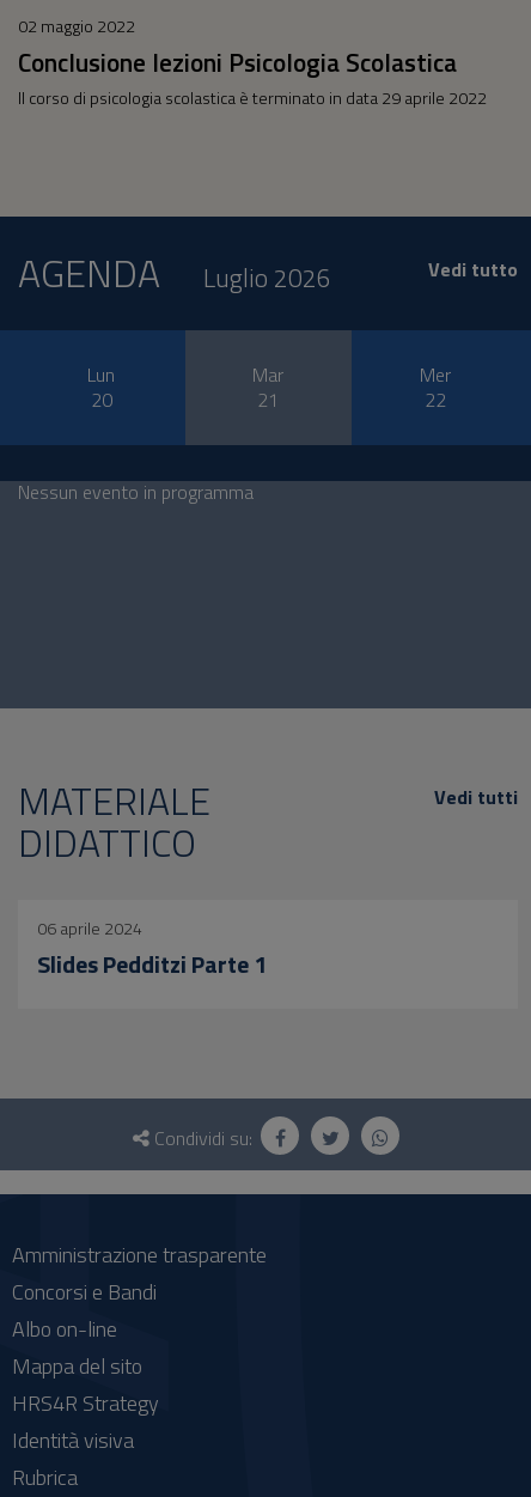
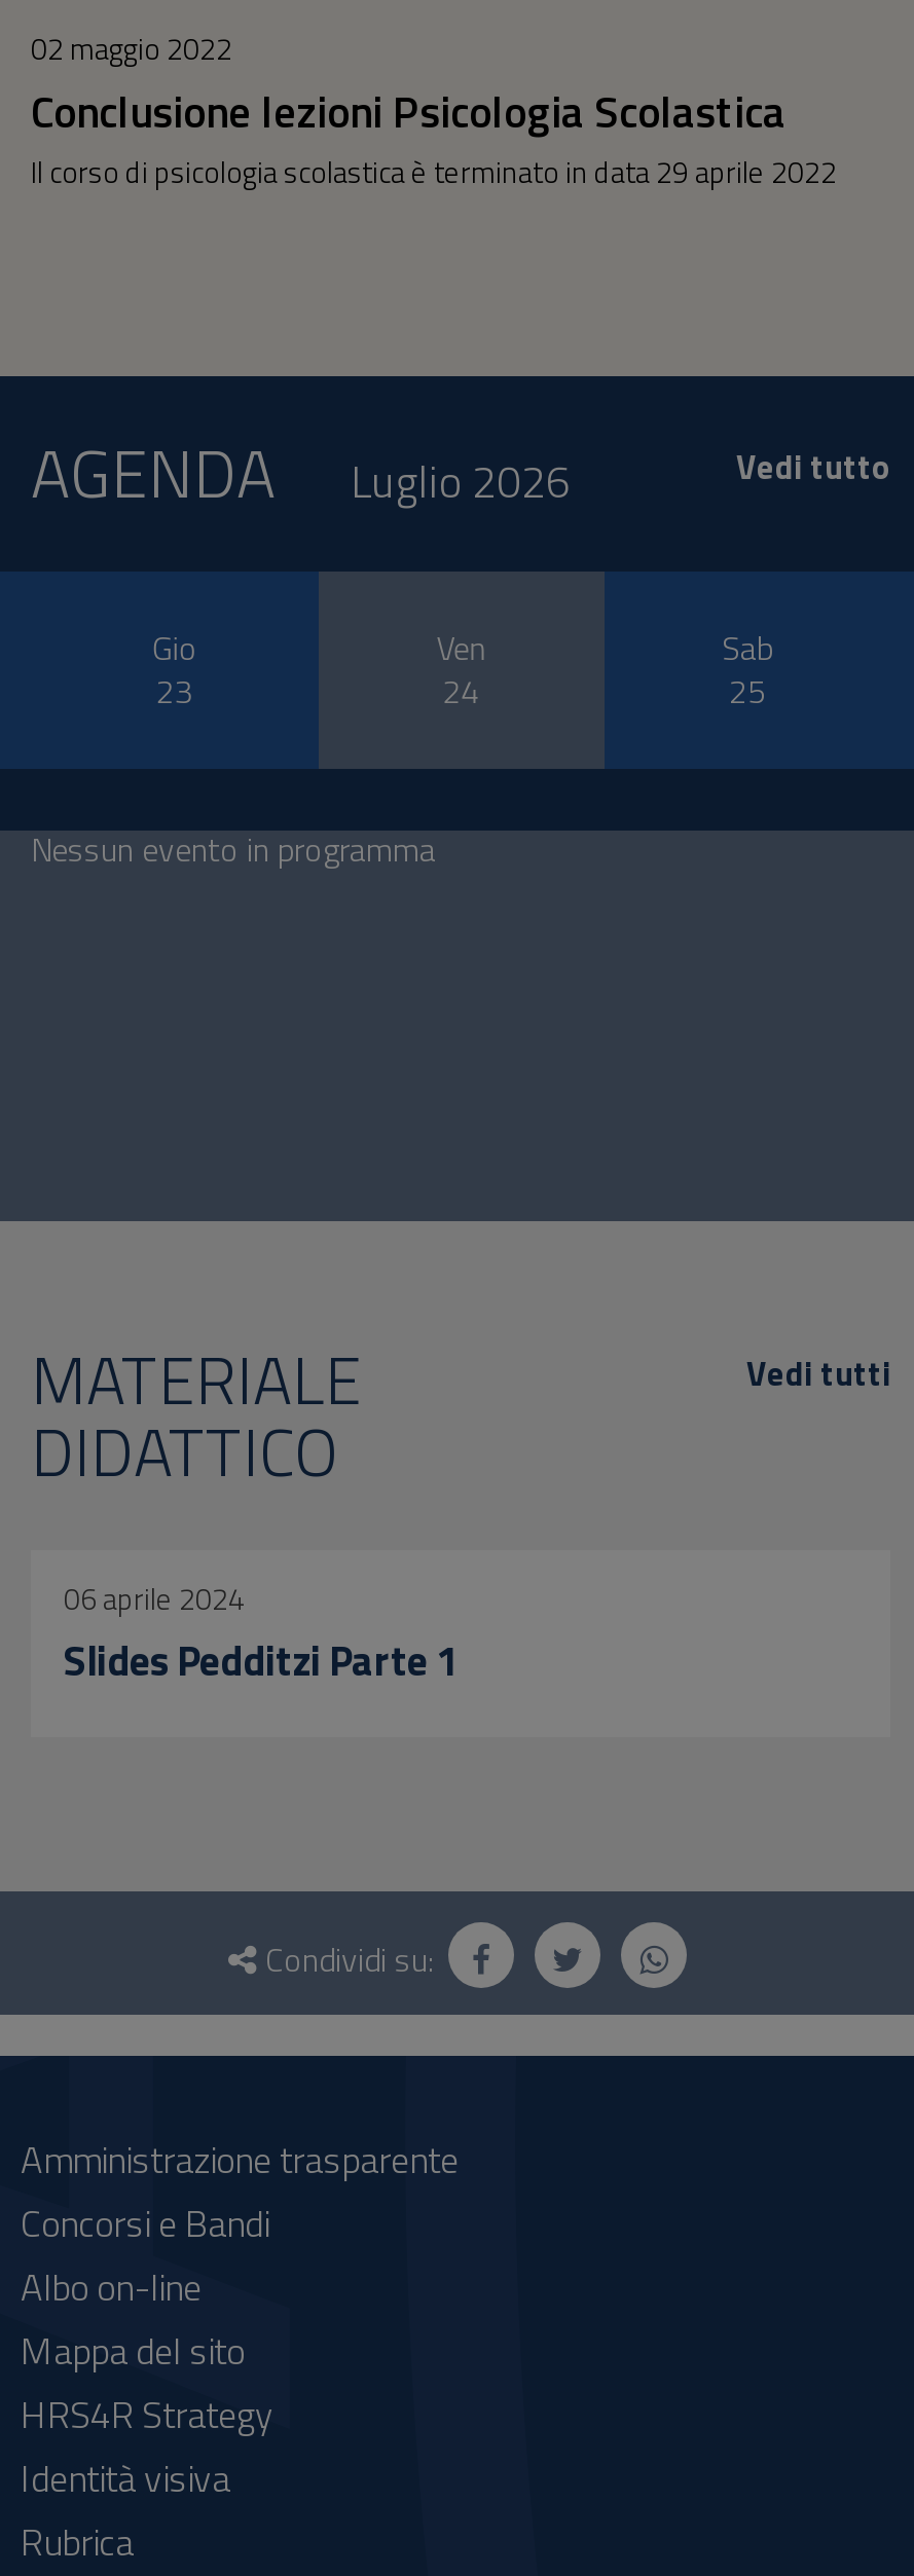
[88,360,115,414] Lun | 20 -> [152,623,197,715] Gio | 23
[253,360,284,414] Mar | 21 -> [436,623,486,715] Ven | 24
[419,360,450,414] Mer | 22 -> [722,623,773,715] Sab | 25

